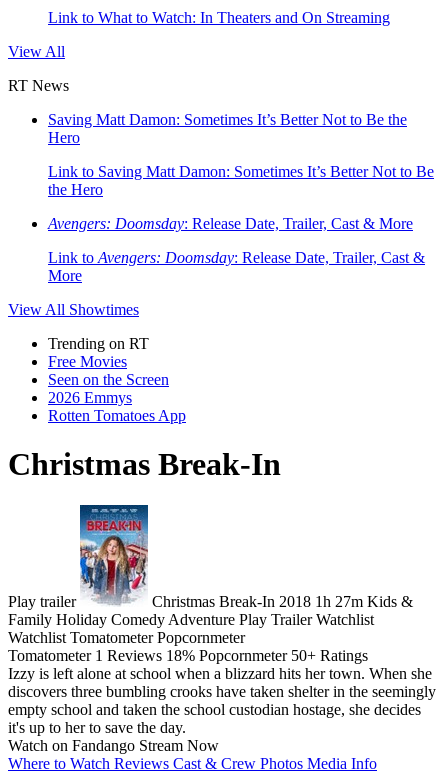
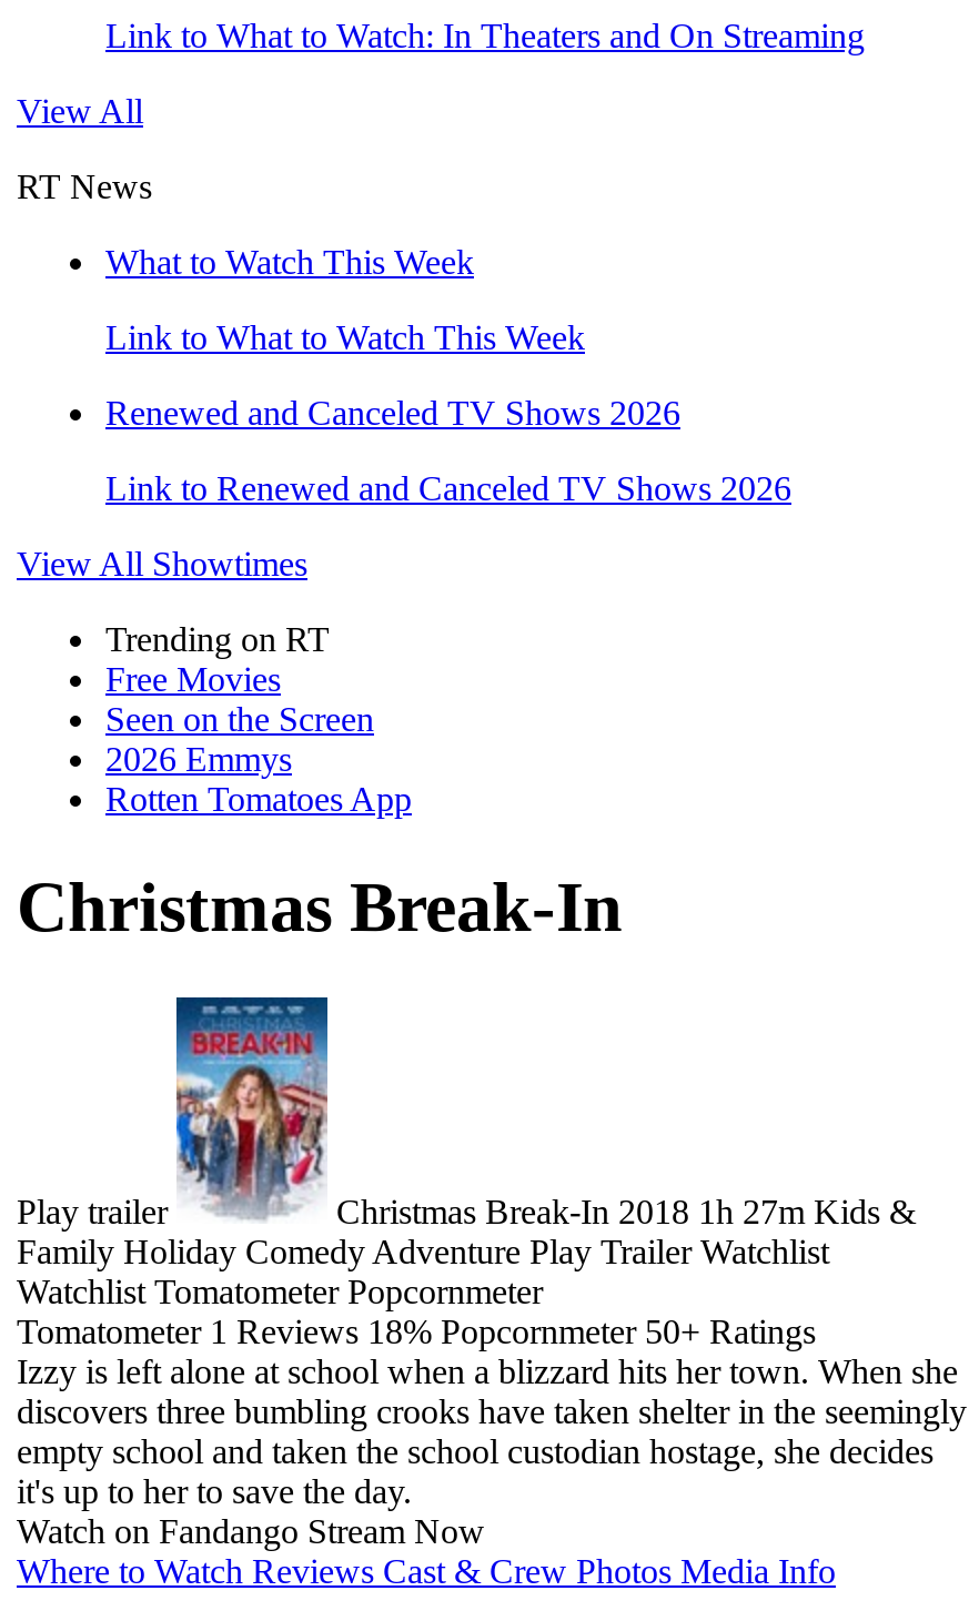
[48,111,407,146] Saving Matt Damon: Sometimes It’s Better Not to Be the | Hero -> [105,243,474,281] What to Watch This Week
[48,163,434,198] Link to Saving Matt Damon: Sometimes It’s Better Not to Be | the Hero -> [105,318,585,356] Link to What to Watch This Week
[48,215,413,232] Avengers: Doomsday: Release Date, Trailer, Cast & More -> [105,394,680,432] Renewed and Canceled TV Shows 2026
[48,249,425,284] Link to Avengers: Doomsday: Release Date, Trailer, Cast & | More -> [105,469,791,507] Link to Renewed and Canceled TV Shows 2026

